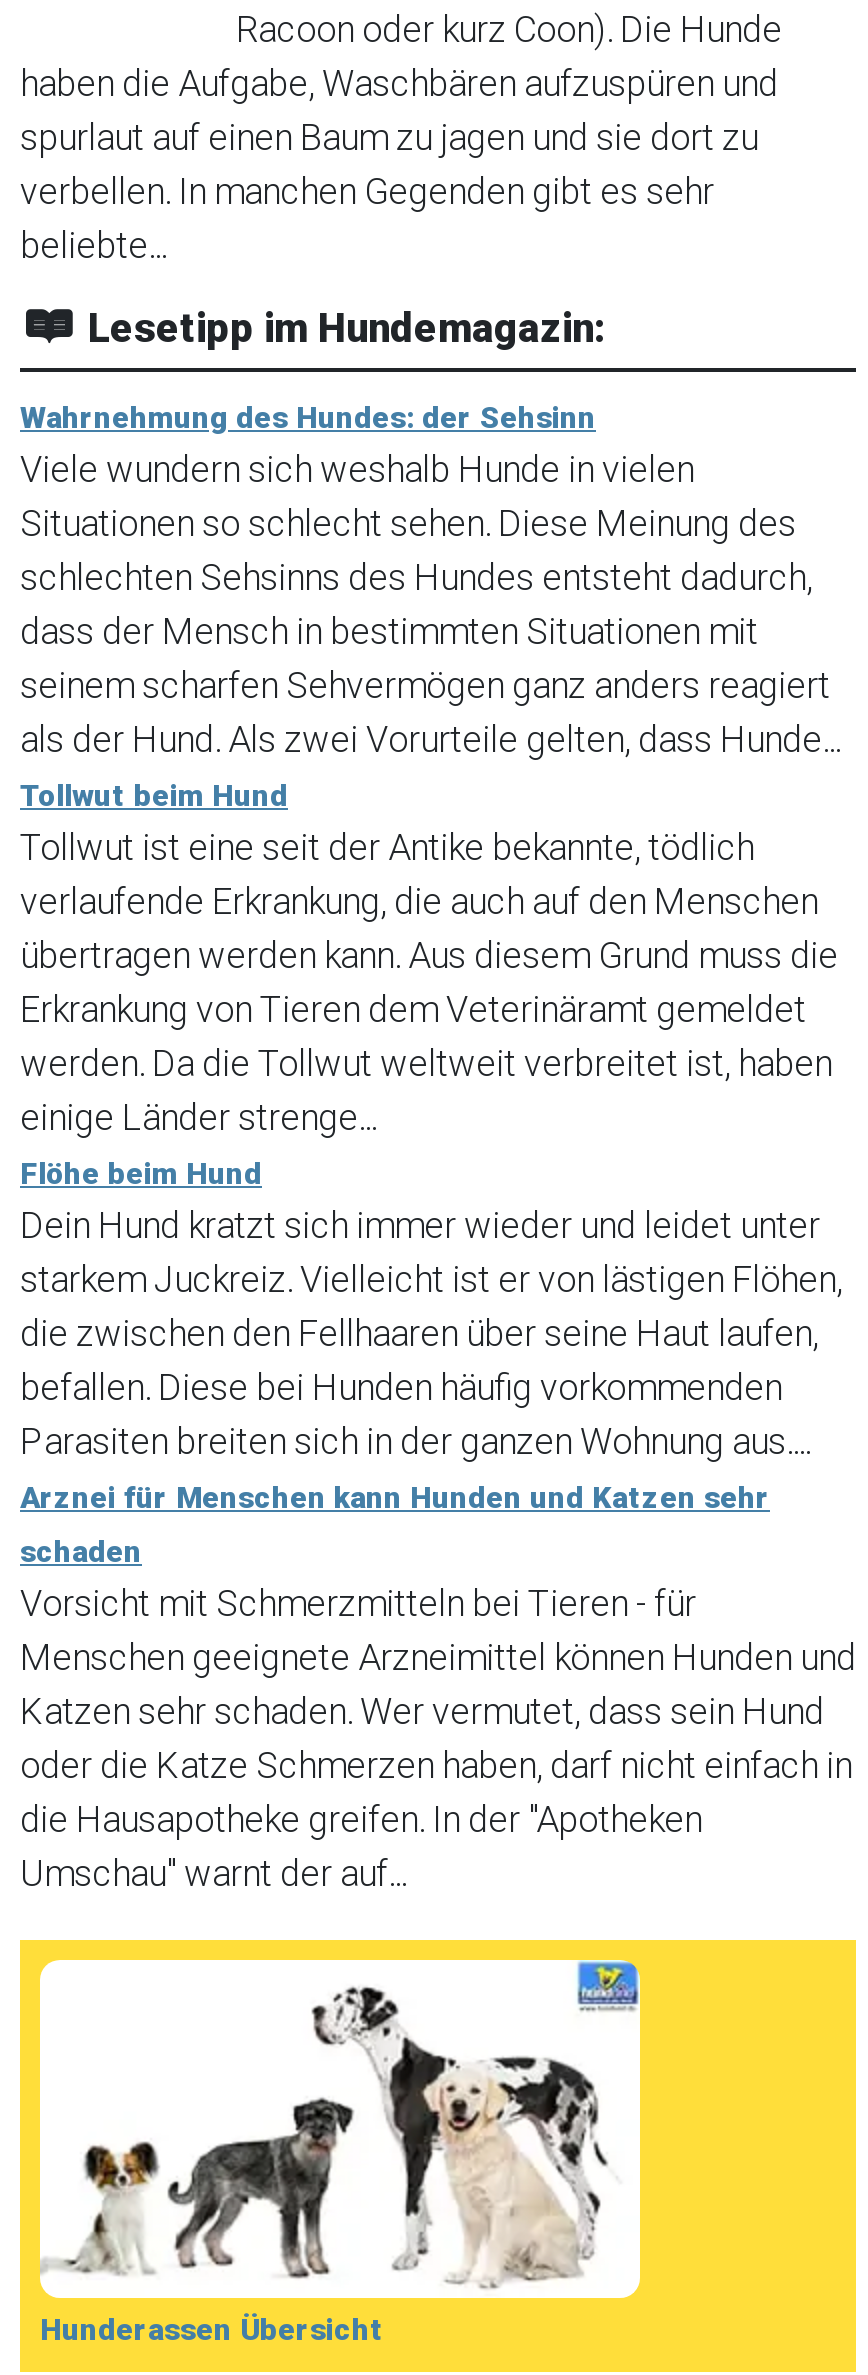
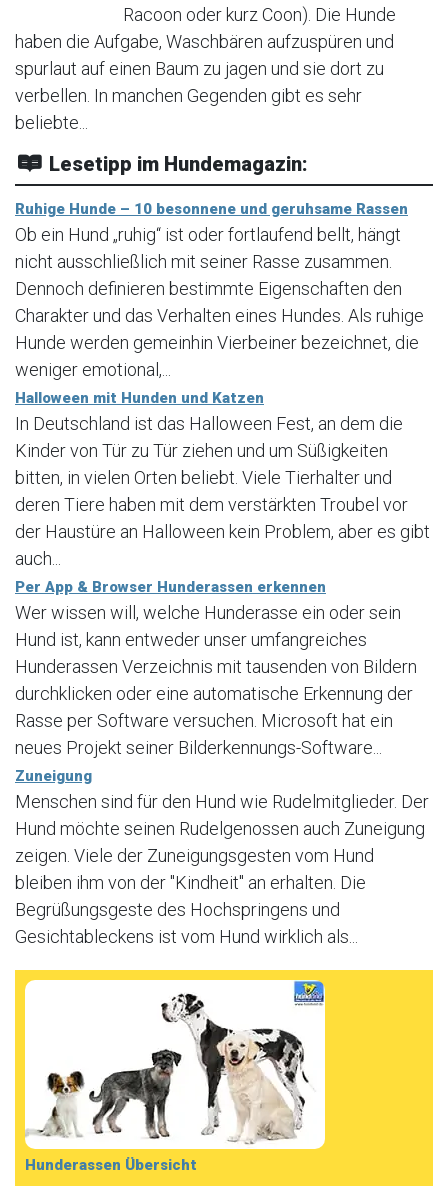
[20,400,856,1894] Wahrnehmung des Hundes: der Sehsinn | Viele wundern sich weshalb Hunde in vielen | Situationen so schlecht sehen. Diese Meinung des | schlechten Sehsinns des Hundes entsteht dadurch, | dass der Mensch in bestimmten Situationen mit | seinem scharfen Sehvermögen ganz anders reagiert | als der Hund. Als zwei Vorurteile gelten, dass Hunde... | Tollwut beim Hund | Tollwut ist eine seit der Antike bekannte, tödlich | verlaufende Erkrankung, die auch auf den Menschen | übertragen werden kann. Aus diesem Grund muss die | Erkrankung von Tieren dem Veterinäramt gemeldet | werden. Da die Tollwut weltweit verbreitet ist, haben | einige Länder strenge... | Flöhe beim Hund | Dein Hund kratzt sich immer wieder und leidet unter | starkem Juckreiz. Vielleicht ist er von lästigen Flöhen, | die zwischen den Fellhaaren über seine Haut laufen, | befallen. Diese bei Hunden häufig vorkommenden | Parasiten breiten sich in der ganzen Wohnung aus.... | Arznei für Menschen kann Hunden und Katzen sehr | schaden | Vorsicht mit Schmerzmitteln bei Tieren - für | Menschen geeignete Arzneimittel können Hunden und | Katzen sehr schaden. Wer vermutet, dass sein Hund | oder die Katze Schmerzen haben, darf nicht einfach in | die Hausapotheke greifen. In der "Apotheken | Umschau" warnt der auf... -> [15,200,430,947] Ruhige Hunde – 10 besonnene und geruhsame Rassen | Ob ein Hund „ruhig“ ist oder fortlaufend bellt, hängt | nicht ausschließlich mit seiner Rasse zusammen. | Dennoch definieren bestimmte Eigenschaften den | Charakter und das Verhalten eines Hundes. Als ruhige | Hunde werden gemeinhin Vierbeiner bezeichnet, die | weniger emotional,... | Halloween mit Hunden und Katzen | In Deutschland ist das Halloween Fest, an dem die | Kinder von Tür zu Tür ziehen und um Süßigkeiten | bitten, in vielen Orten beliebt. Viele Tierhalter und | deren Tiere haben mit dem verstärkten Troubel vor | der Haustüre an Halloween kein Problem, aber es gibt | auch... | Per App & Browser Hunderassen erkennen | Wer wissen will, welche Hunderasse ein oder sein | Hund ist, kann entweder unser umfangreiches | Hunderassen Verzeichnis mit tausenden von Bildern | durchklicken oder eine automatische Erkennung der | Rasse per Software versuchen. Microsoft hat ein | neues Projekt seiner Bilderkennungs-Software... | Zuneigung | Menschen sind für den Hund wie Rudelmitglieder. Der | Hund möchte seinen Rudelgenossen auch Zuneigung | zeigen. Viele der Zuneigungsgesten vom Hund | bleiben ihm von der "Kindheit" an erhalten. Die | Begrüßungsgeste des Hochspringens und | Gesichtableckens ist vom Hund wirklich als...

